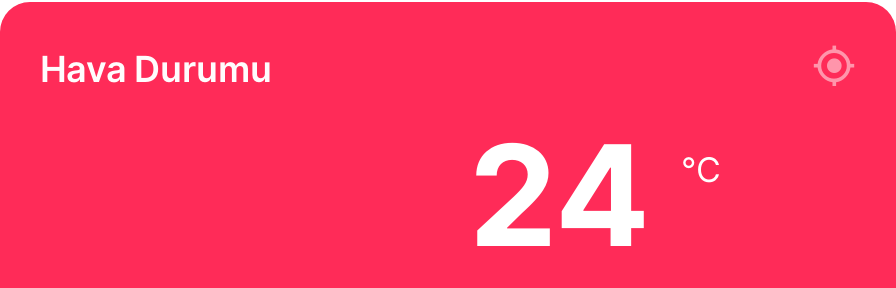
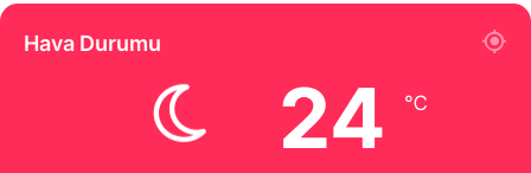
none -> [152,83,207,143] [image]

